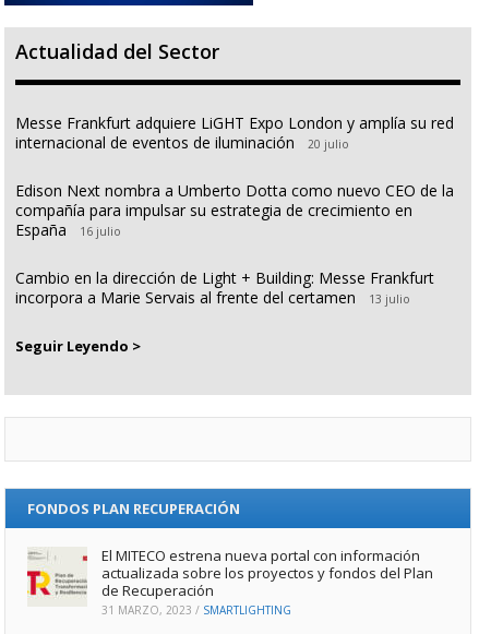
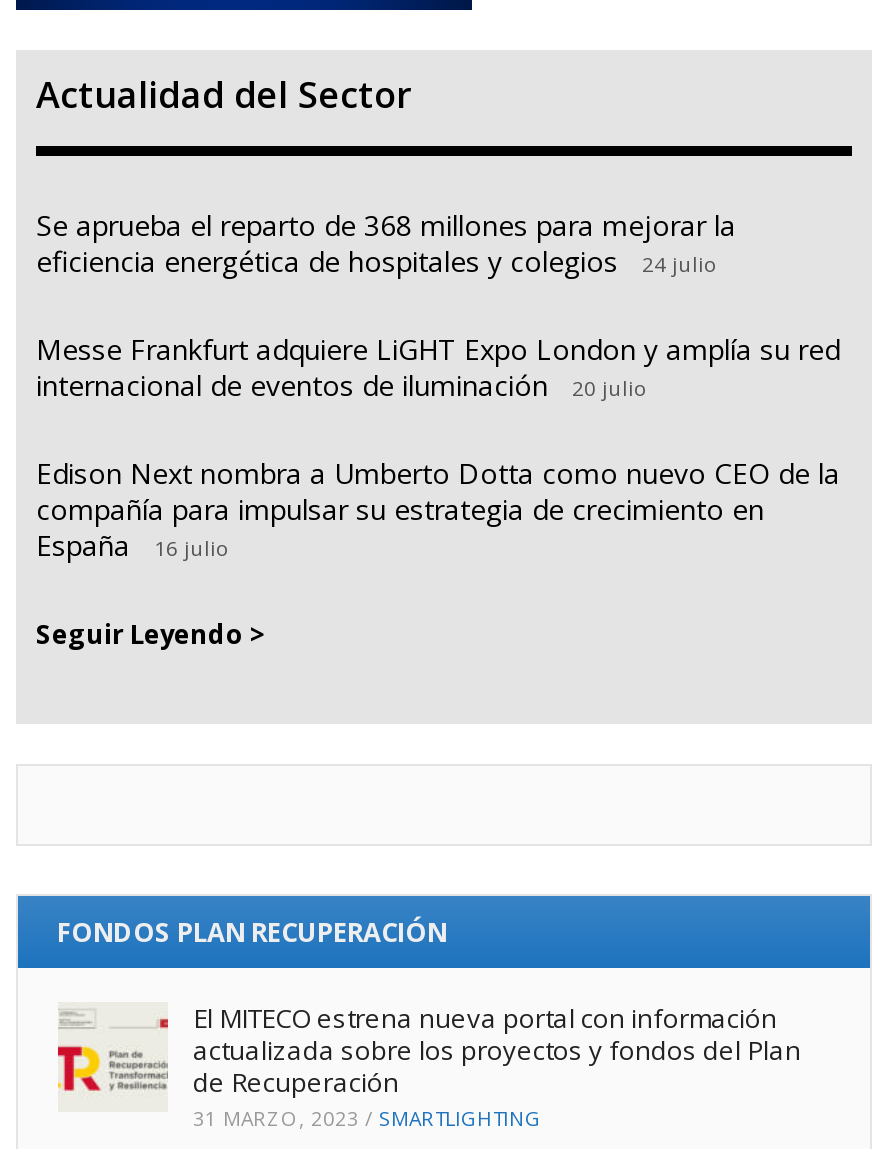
none -> [36,205,736,279] Se aprueba el reparto de 368 millones para mejorar la | eficiencia energética de hospitales y colegios | 24 julio
moved [15,112,454,240] -> [36,329,840,563]: Messe Frankfurt adquiere LiGHT Expo London y amplía su red | internacional de eventos de iluminación | 20 julio | Edison Next nombra a Umberto Dotta como nuevo CEO de la | compañía para impulsar su estrategia de crecimiento en | España | 16 julio
[15,267,434,307] Cambio en la dirección de Light + Building: Messe Frankfurt | incorpora a Marie Servais al frente del certamen | 13 julio -> none

